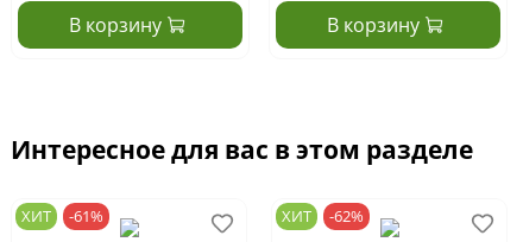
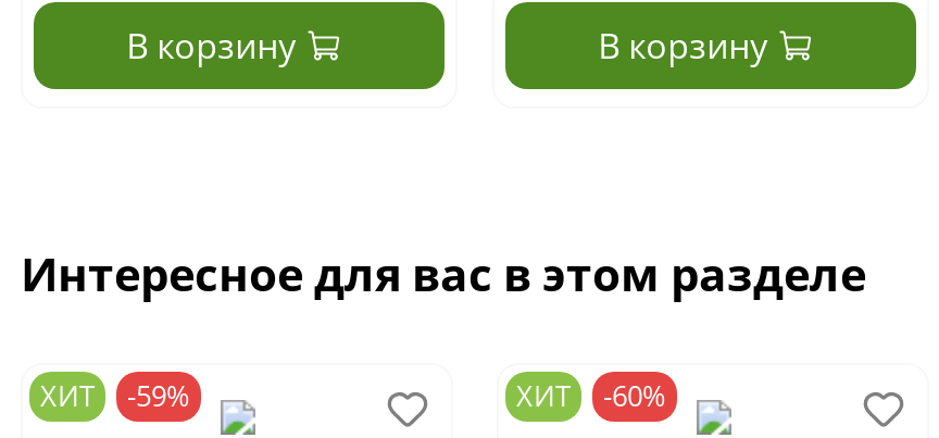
[21,205,103,226] ХИТ -61% -> [40,376,190,415] ХИТ -59%
[282,205,364,226] ХИТ -62% -> [516,376,666,415] ХИТ -60%

